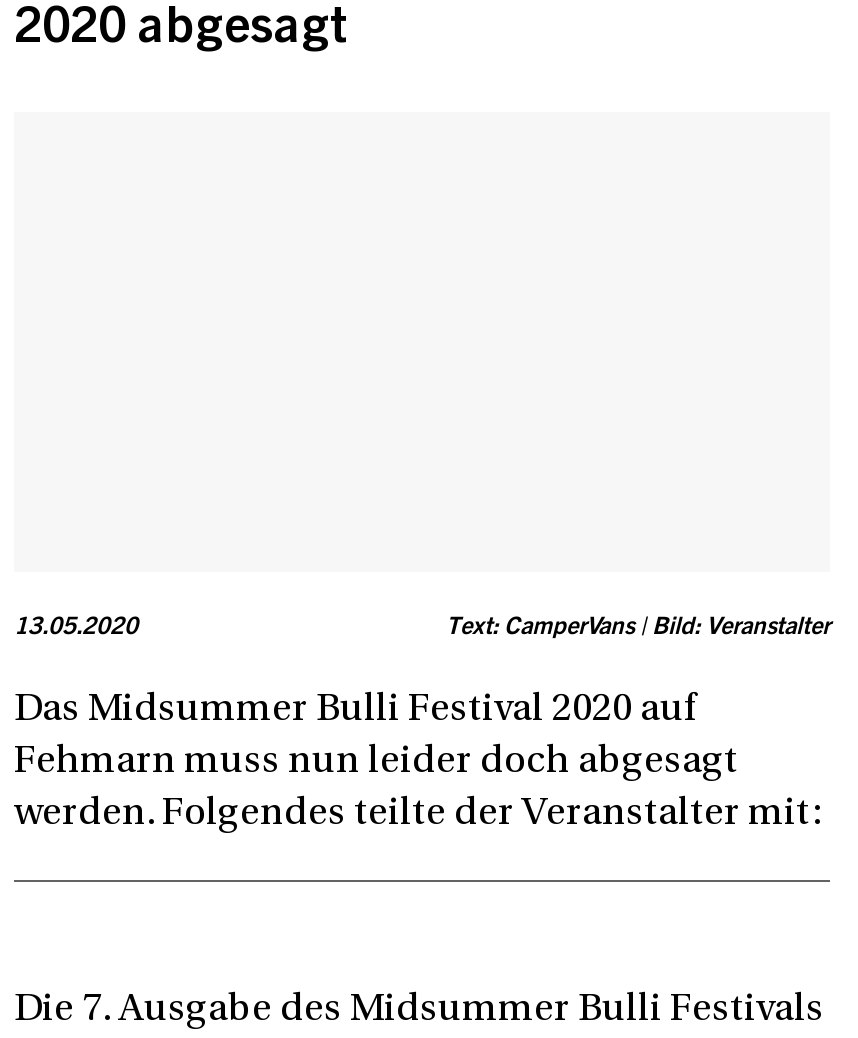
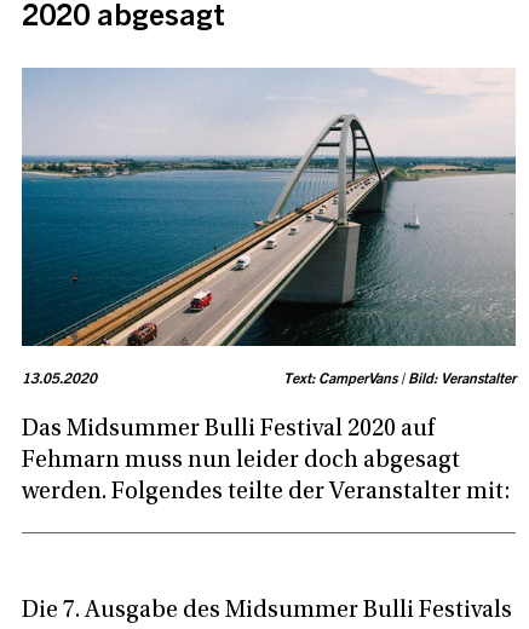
none -> [21,68,517,347] [image]

